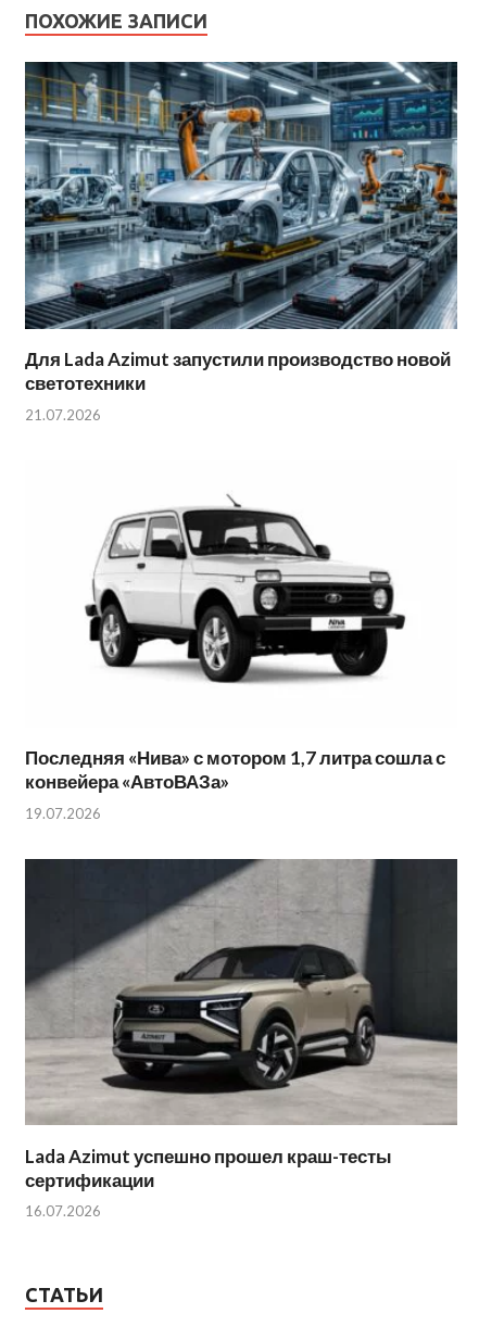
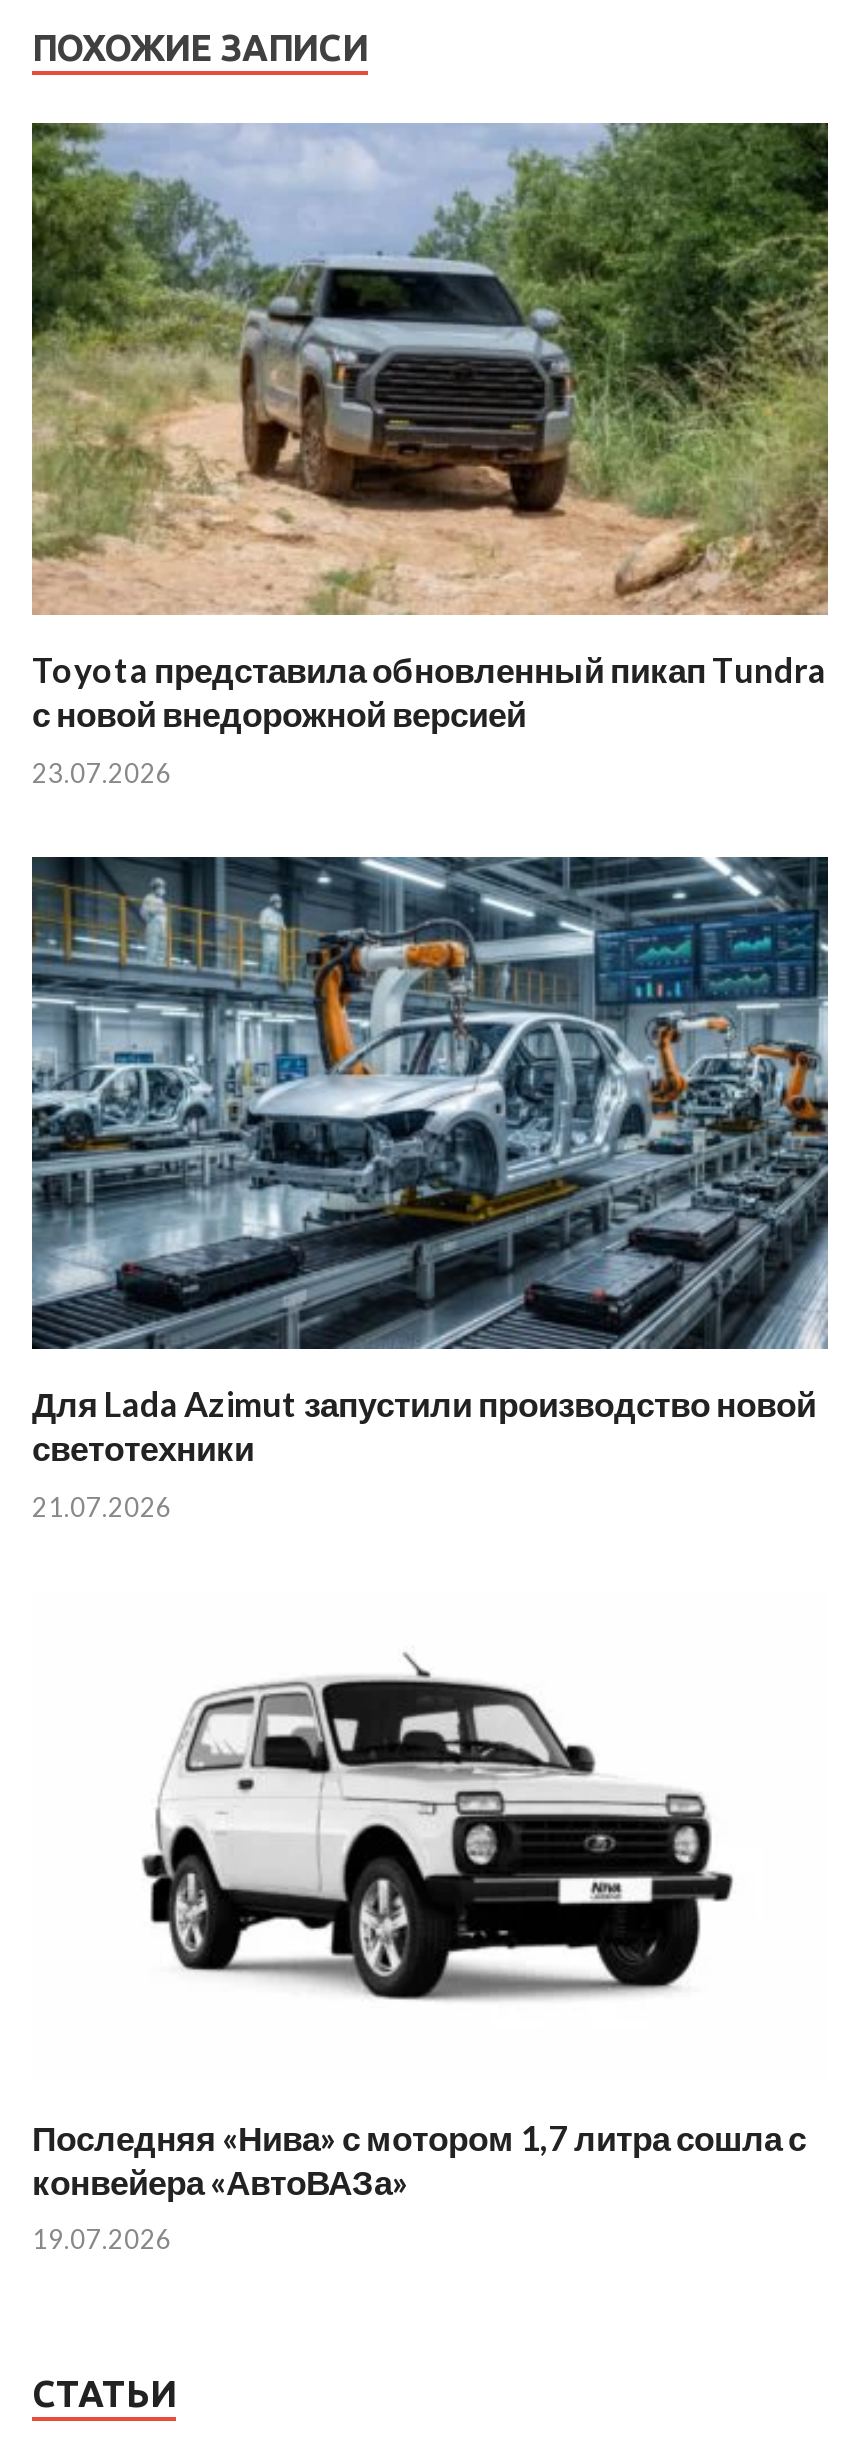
none -> [30,121,830,789] [image] | Toyota представила обновленный пикап Tundra | с новой внедорожной версией | 23.07.2026
moved [23,61,459,822] -> [28,853,832,2255]: [image] | Для Lada Azimut запустили производство новой | светотехники | 21.07.2026 | Последняя «Нива» с мотором 1,7 литра сошла с | конвейера «АвтоВАЗа» | 19.07.2026
[24,858,458,1220] [image] | Lada Azimut успешно прошел краш-тесты | сертификации | 16.07.2026 -> none

